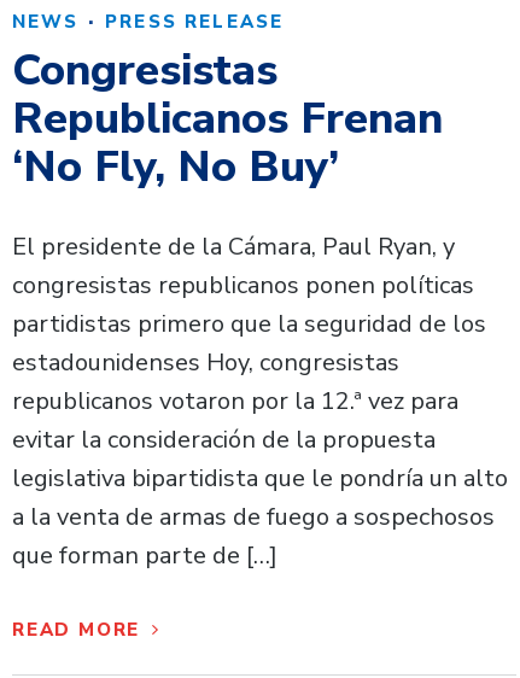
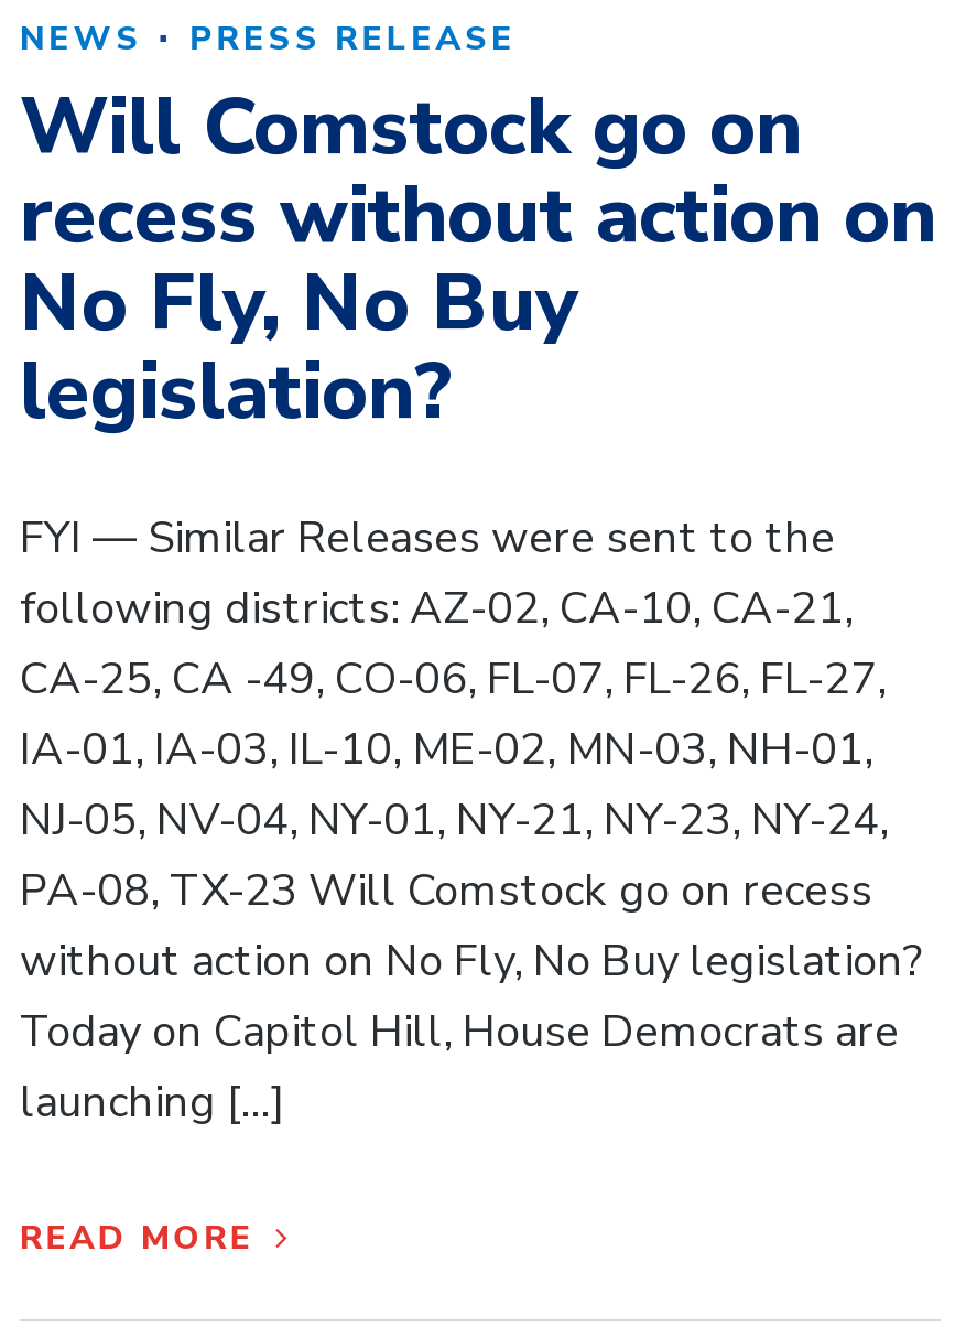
[12,41,443,197] Congresistas | Republicanos Frenan | ‘No Fly, No Buy’ -> [20,74,936,446] Will Comstock go on | recess without action on | No Fly, No Buy | legislation?
[12,230,508,572] El presidente de la Cámara, Paul Ryan, y | congresistas republicanos ponen políticas | partidistas primero que la seguridad de los | estadounidenses Hoy, congresistas | republicanos votaron por la 12.ª vez para | evitar la consideración de la propuesta | legislativa bipartidista que le pondría un alto | a la venta de armas de fuego a sospechosos | que forman parte de […] -> [20,508,923,1132] FYI — Similar Releases were sent to the | following districts: AZ-02, CA-10, CA-21, | CA-25, CA -49, CO-06, FL-07, FL-26, FL-27, | IA-01, IA-03, IL-10, ME-02, MN-03, NH-01, | NJ-05, NV-04, NY-01, NY-21, NY-23, NY-24, | PA-08, TX-23 Will Comstock go on recess | without action on No Fly, No Buy legislation? | Today on Capitol Hill, House Democrats are | launching […]

